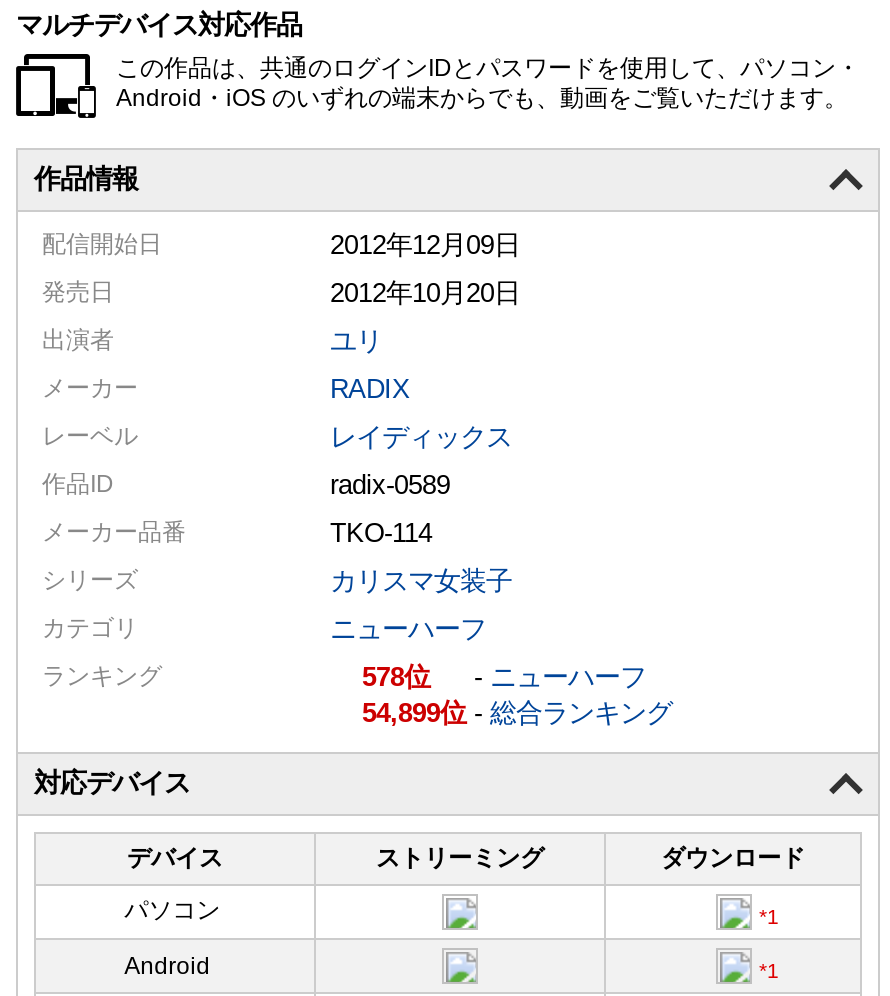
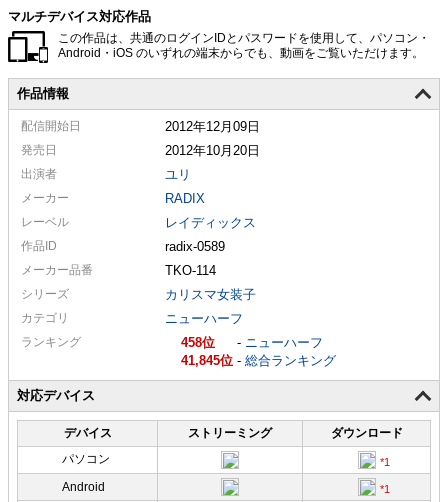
[362,662,404,692] 578 -> [181,335,202,350] 458
[362,698,672,728] 54,899 -総合ランキング -> [181,353,336,368] 41,845 -総合ランキング

